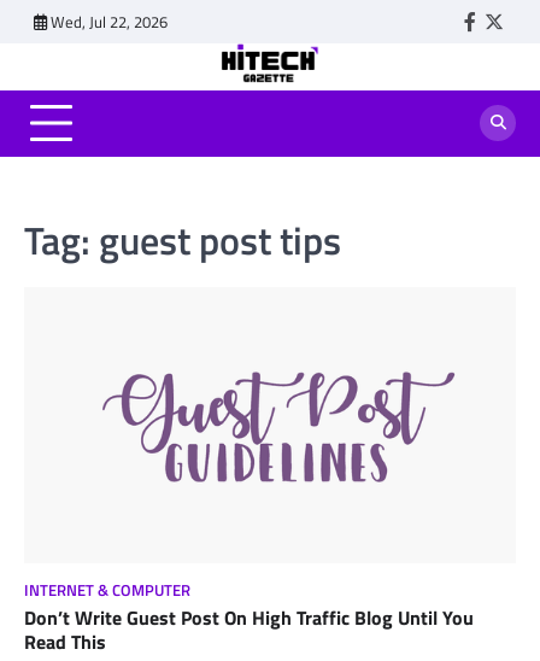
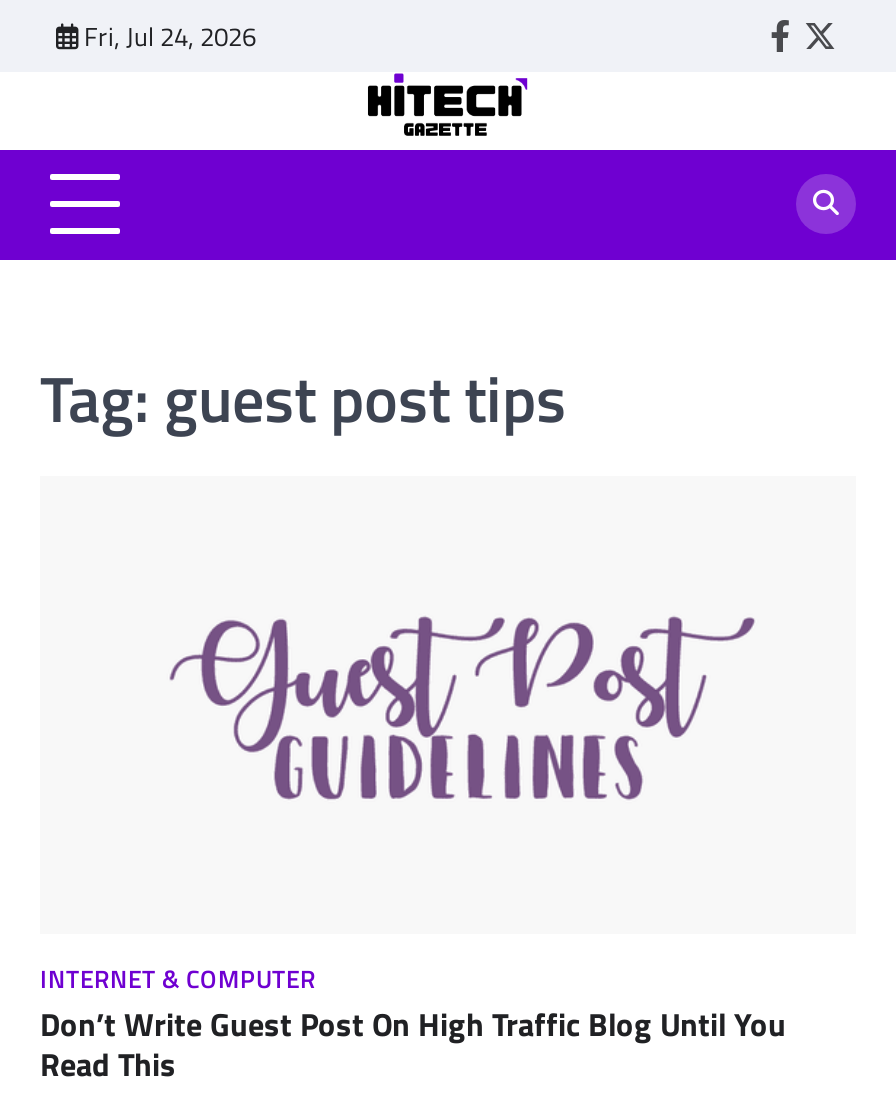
[51,9,168,33] Wed, Jul 22, 2026 -> [84,15,256,55] Fri, Jul 24, 2026

